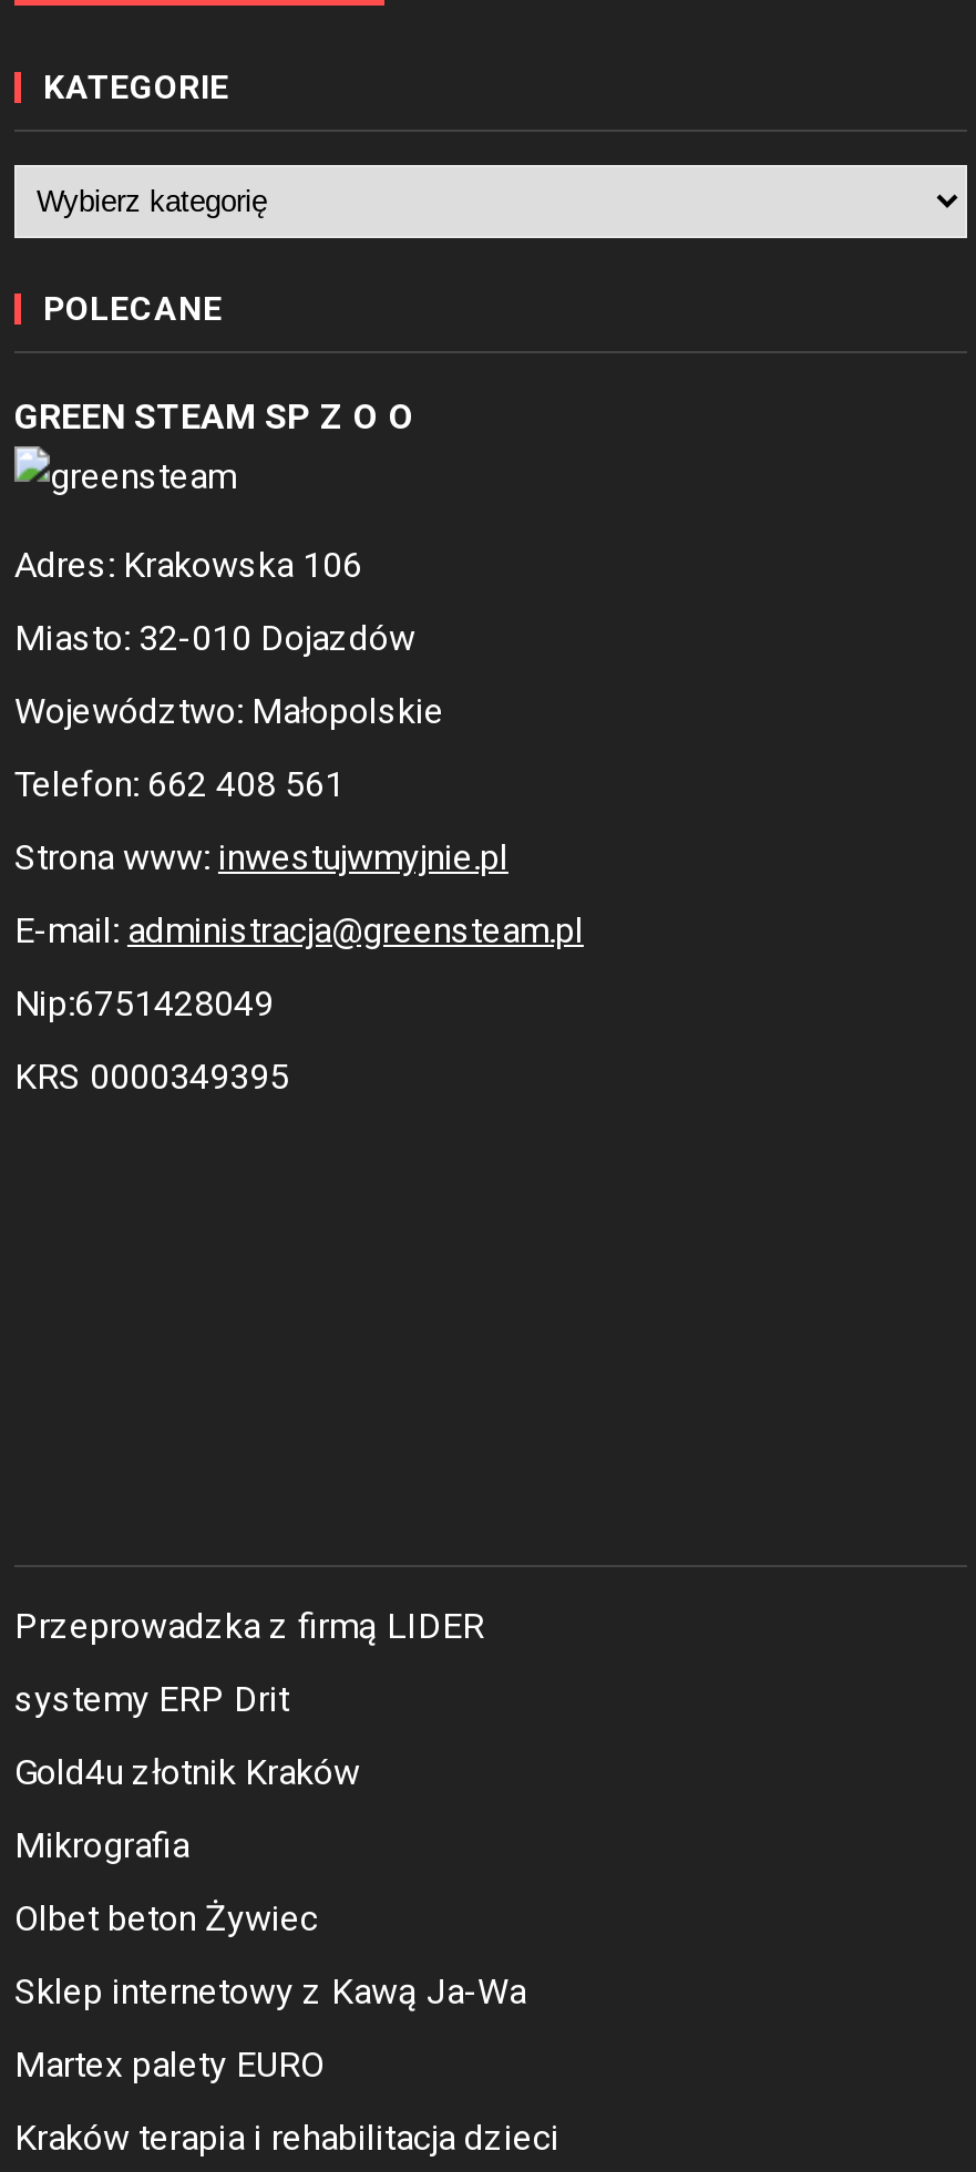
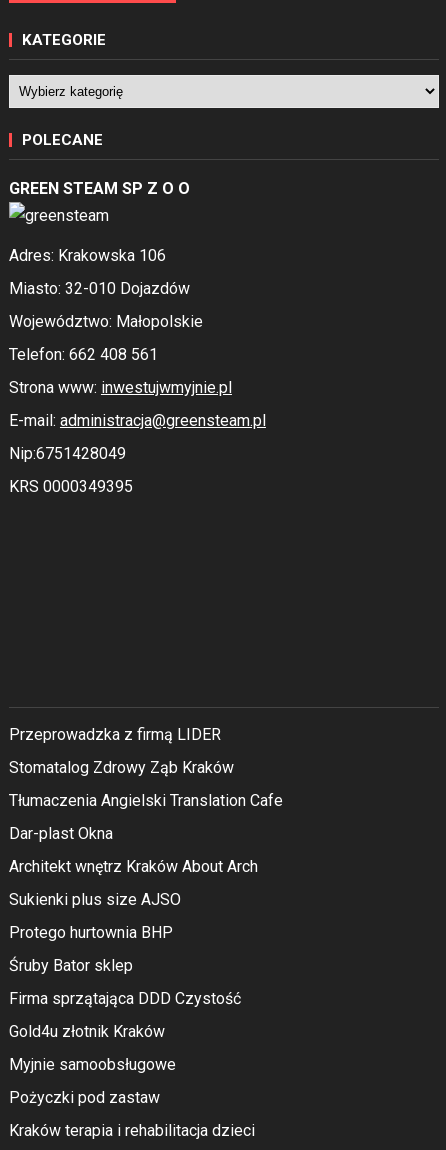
[14,1678,289,1720] systemy ERP Drit -> [9,758,283,1008] Stomatalog Zdrowy Ząb Kraków | Tłumaczenia Angielski Translation Cafe | Dar-plast Okna | Architekt wnętrz Kraków About Arch | Sukienki plus size AJSO | Protego hurtownia BHP | Śruby Bator sklep | Firma sprzątająca DDD Czystość
moved [14,1751,360,1793] -> [9,1022,165,1041]: Gold4u złotnik Kraków
[14,1824,526,2086] Mikrografia | Olbet beton Żywiec | Sklep internetowy z Kawą Ja-Wa | Martex palety EURO -> [9,1055,176,1107] Myjnie samoobsługowe | Pożyczki pod zastaw

